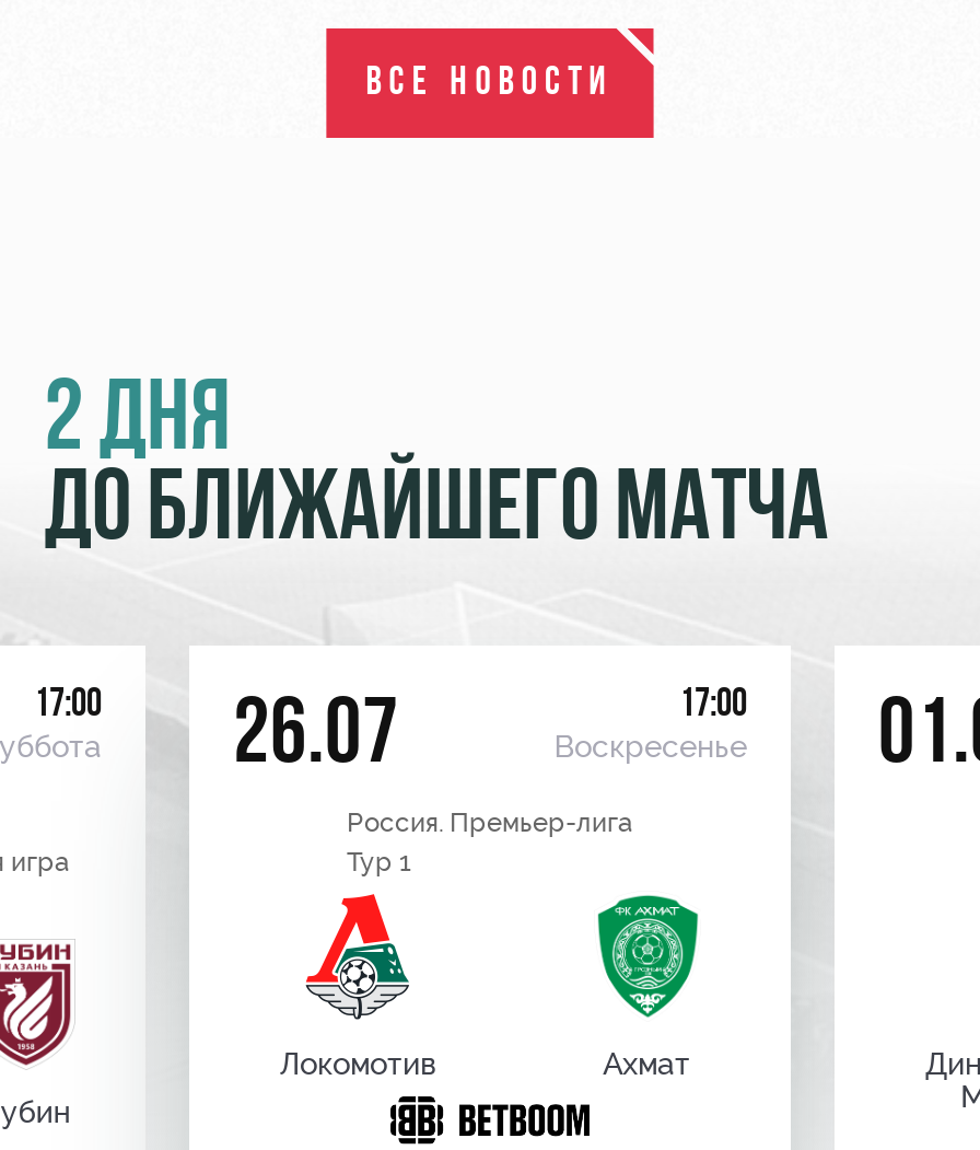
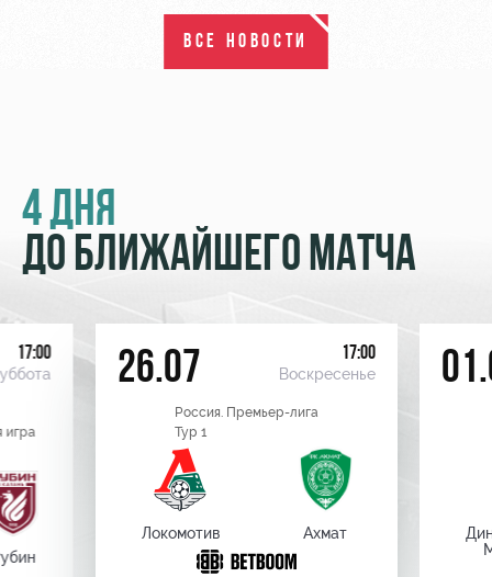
[44,372,230,475] 2 ДНЯ -> [22,186,115,238] 4 ДНЯ

